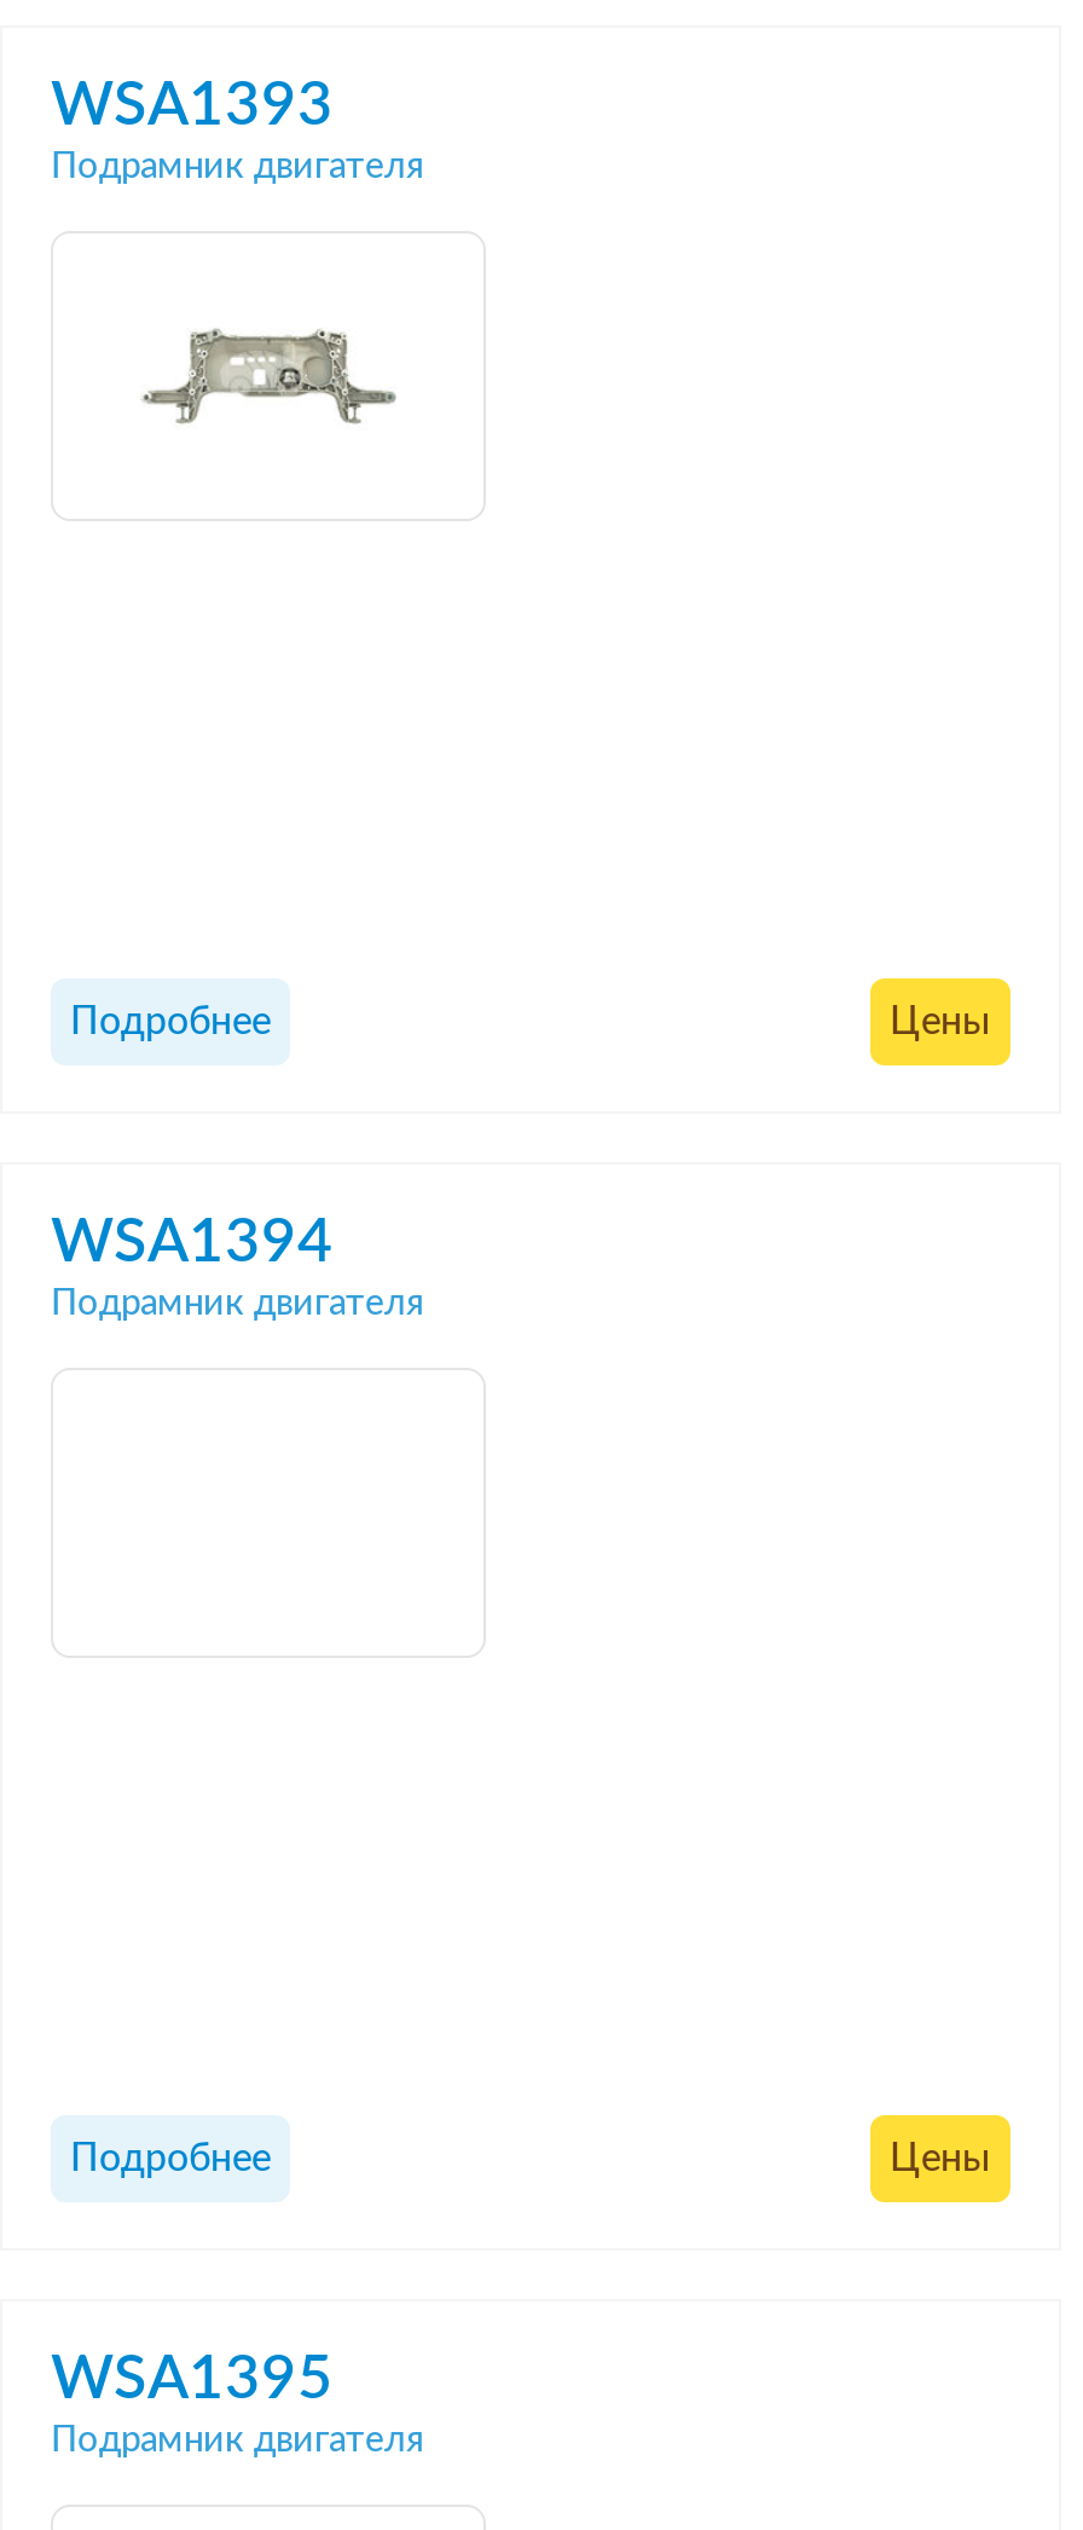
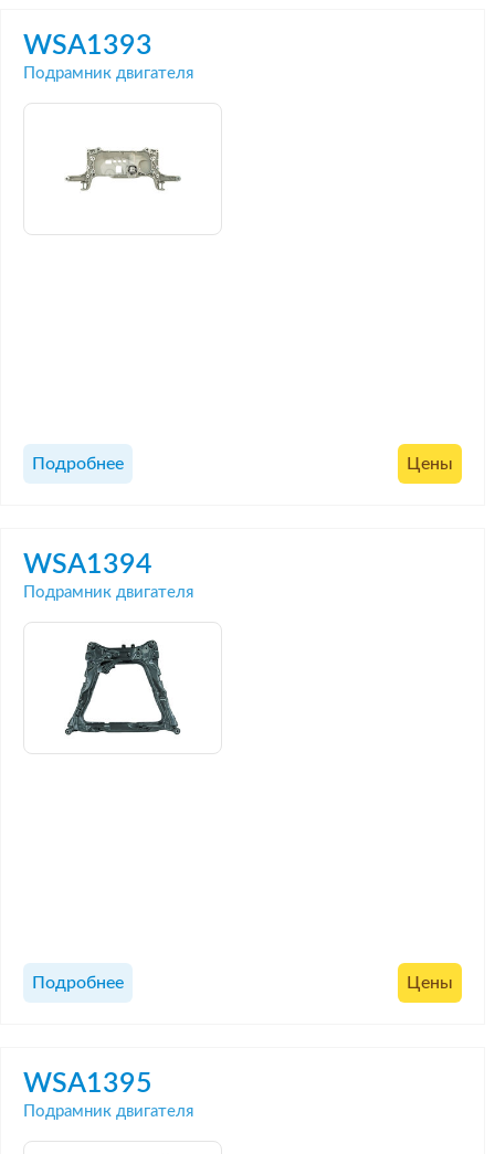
none -> [64,639,181,737] [image]

